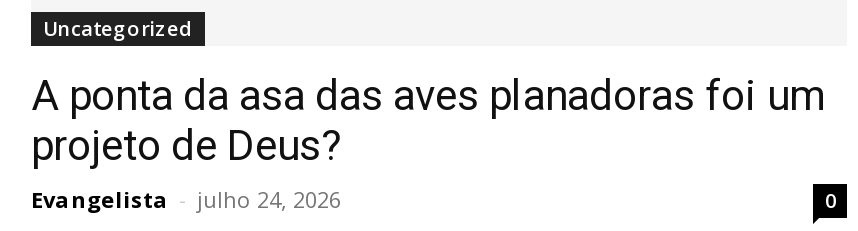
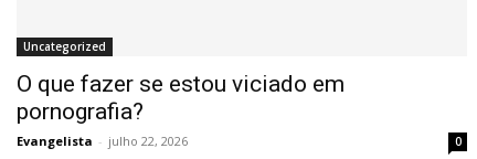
[31,72,825,214] A ponta da asa das aves planadoras foi um | projeto de Deus? | Evangelista - julho 24, 2026 -> [17,71,344,149] O que fazer se estou viciado em | pornografia? | Evangelista - julho 22, 2026

